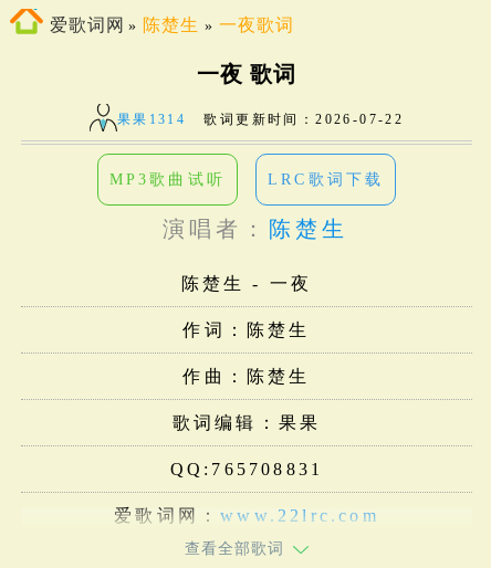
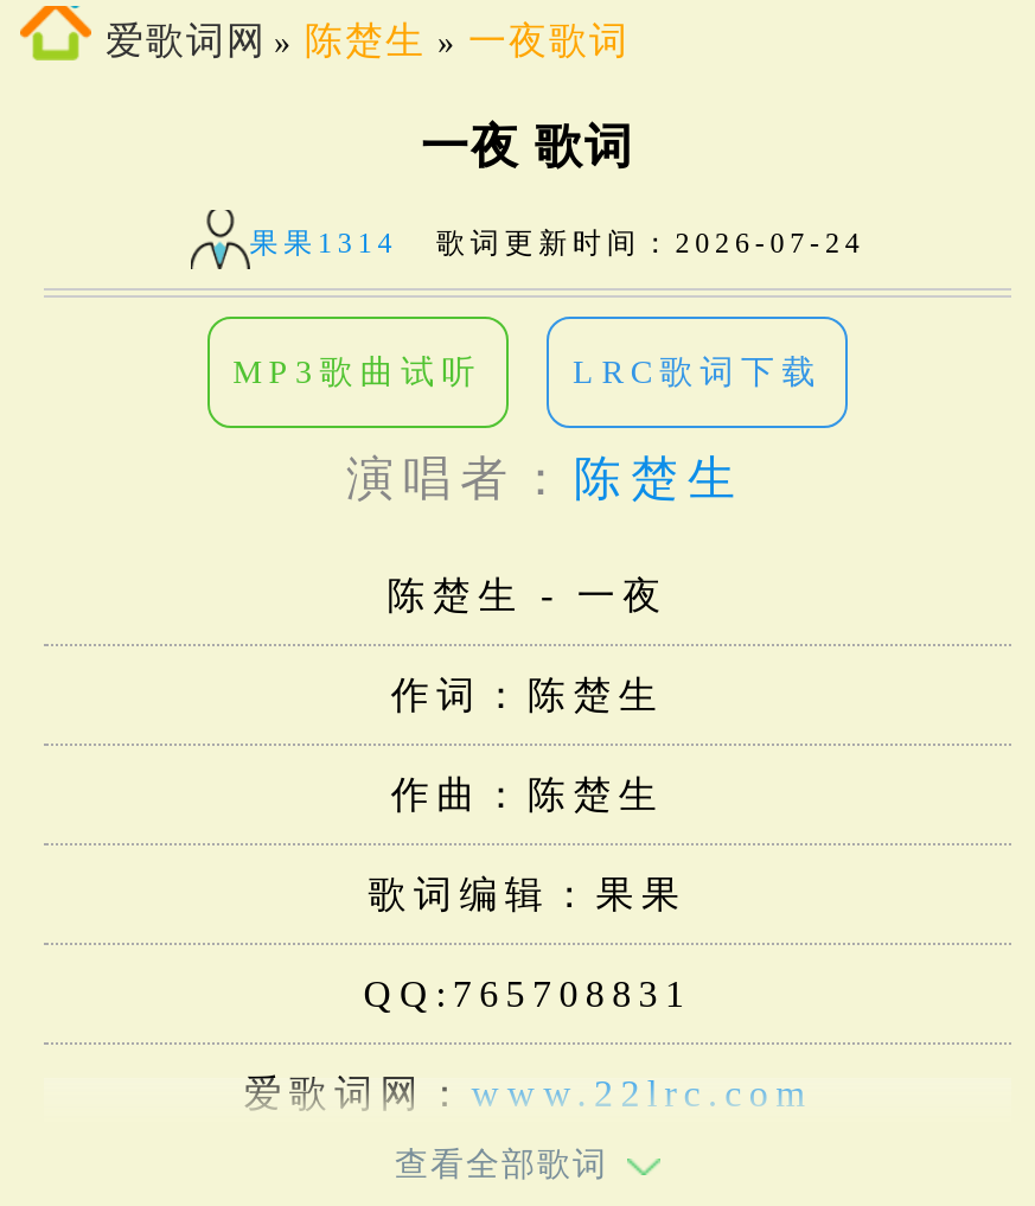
[204,112,404,127] 歌词更新时间：2026-07-22 -> [436,226,865,260] 歌词更新时间：2026-07-24

